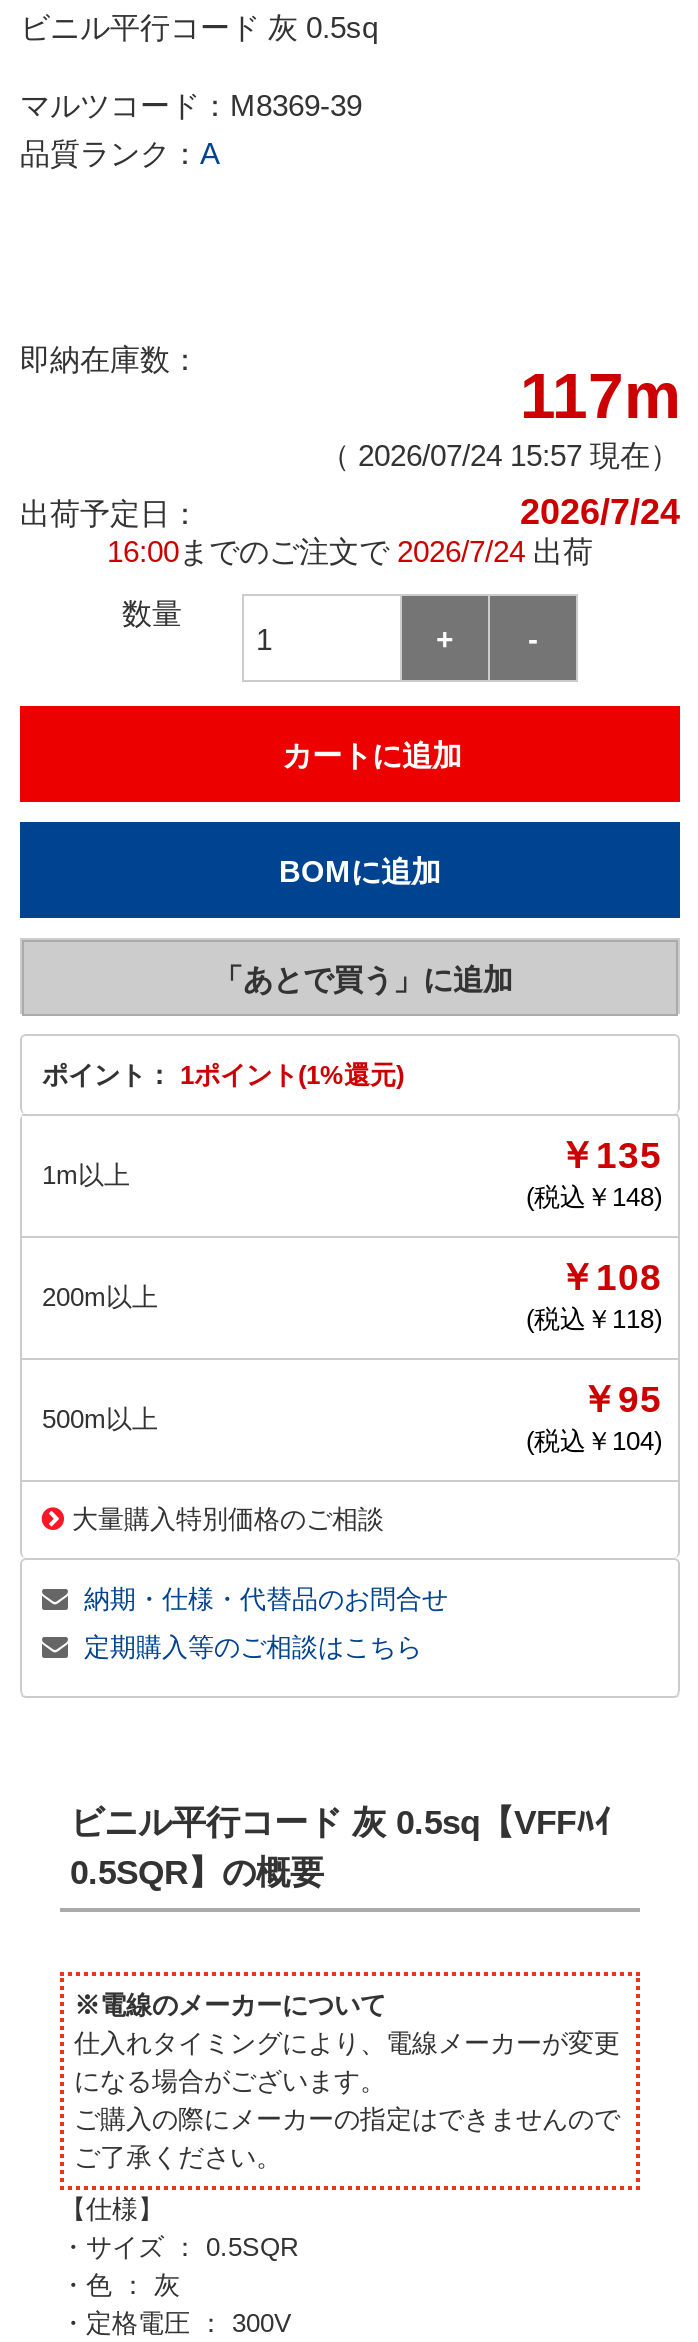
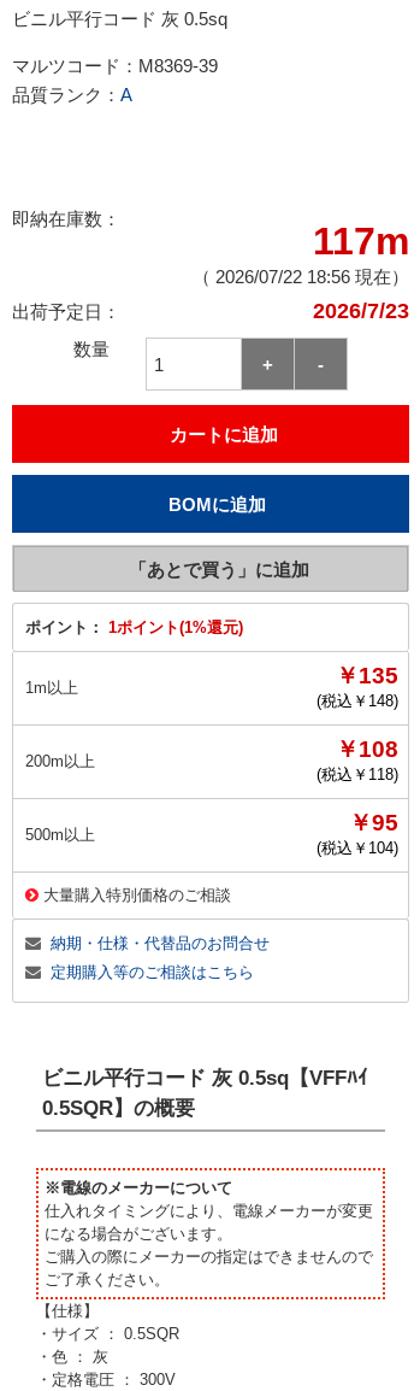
[320,438,680,472] （ 2026/07/24 15:57 現在） -> [193,266,409,287] （ 2026/07/22 18:56 現在）
[107,492,680,568] 2026/7/24 | 16:00までのご注文で2026/7/24出荷 -> [313,299,409,323] 2026/7/23

